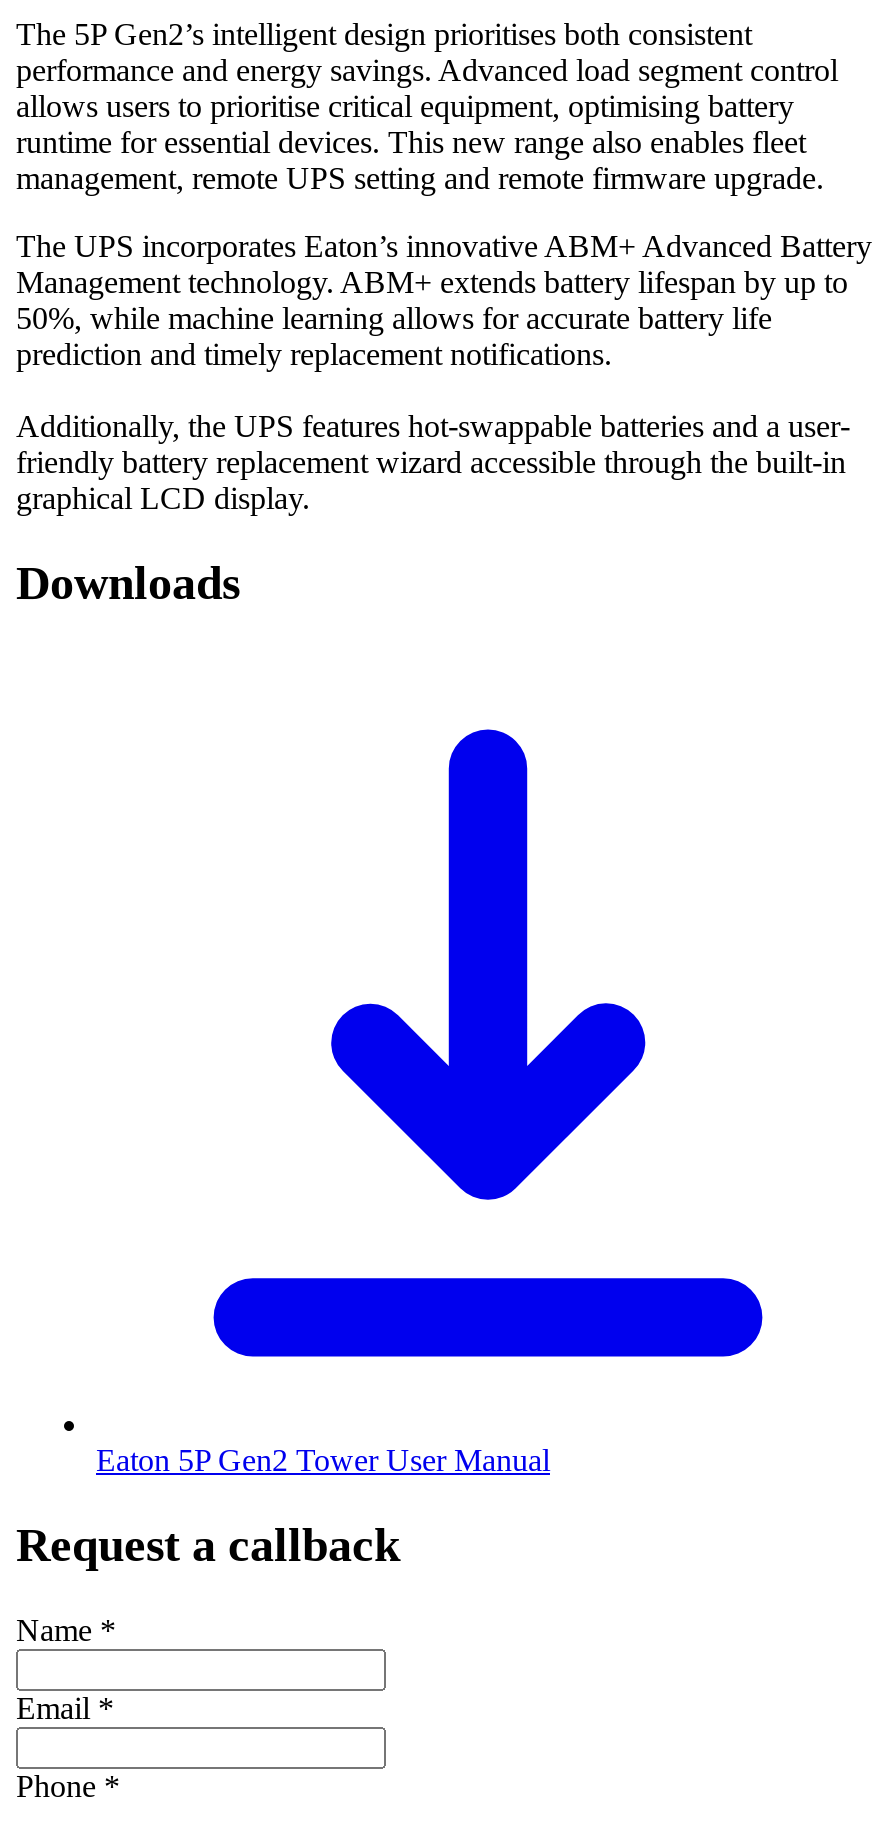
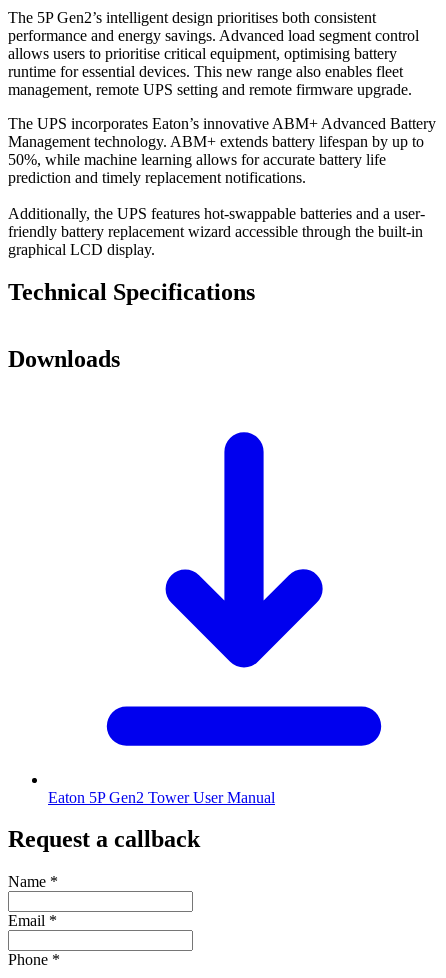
none -> [8,279,255,305] Technical Specifications

